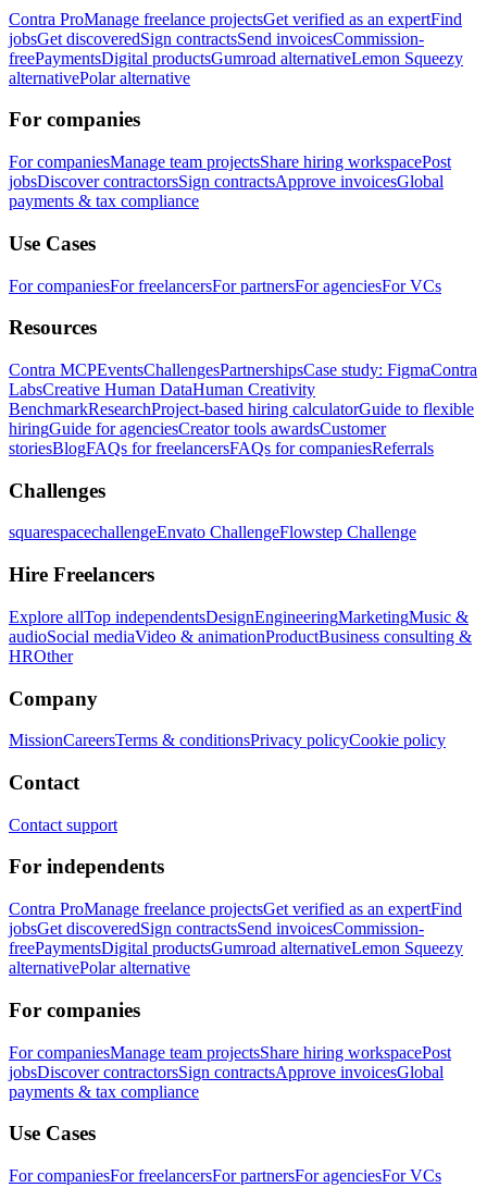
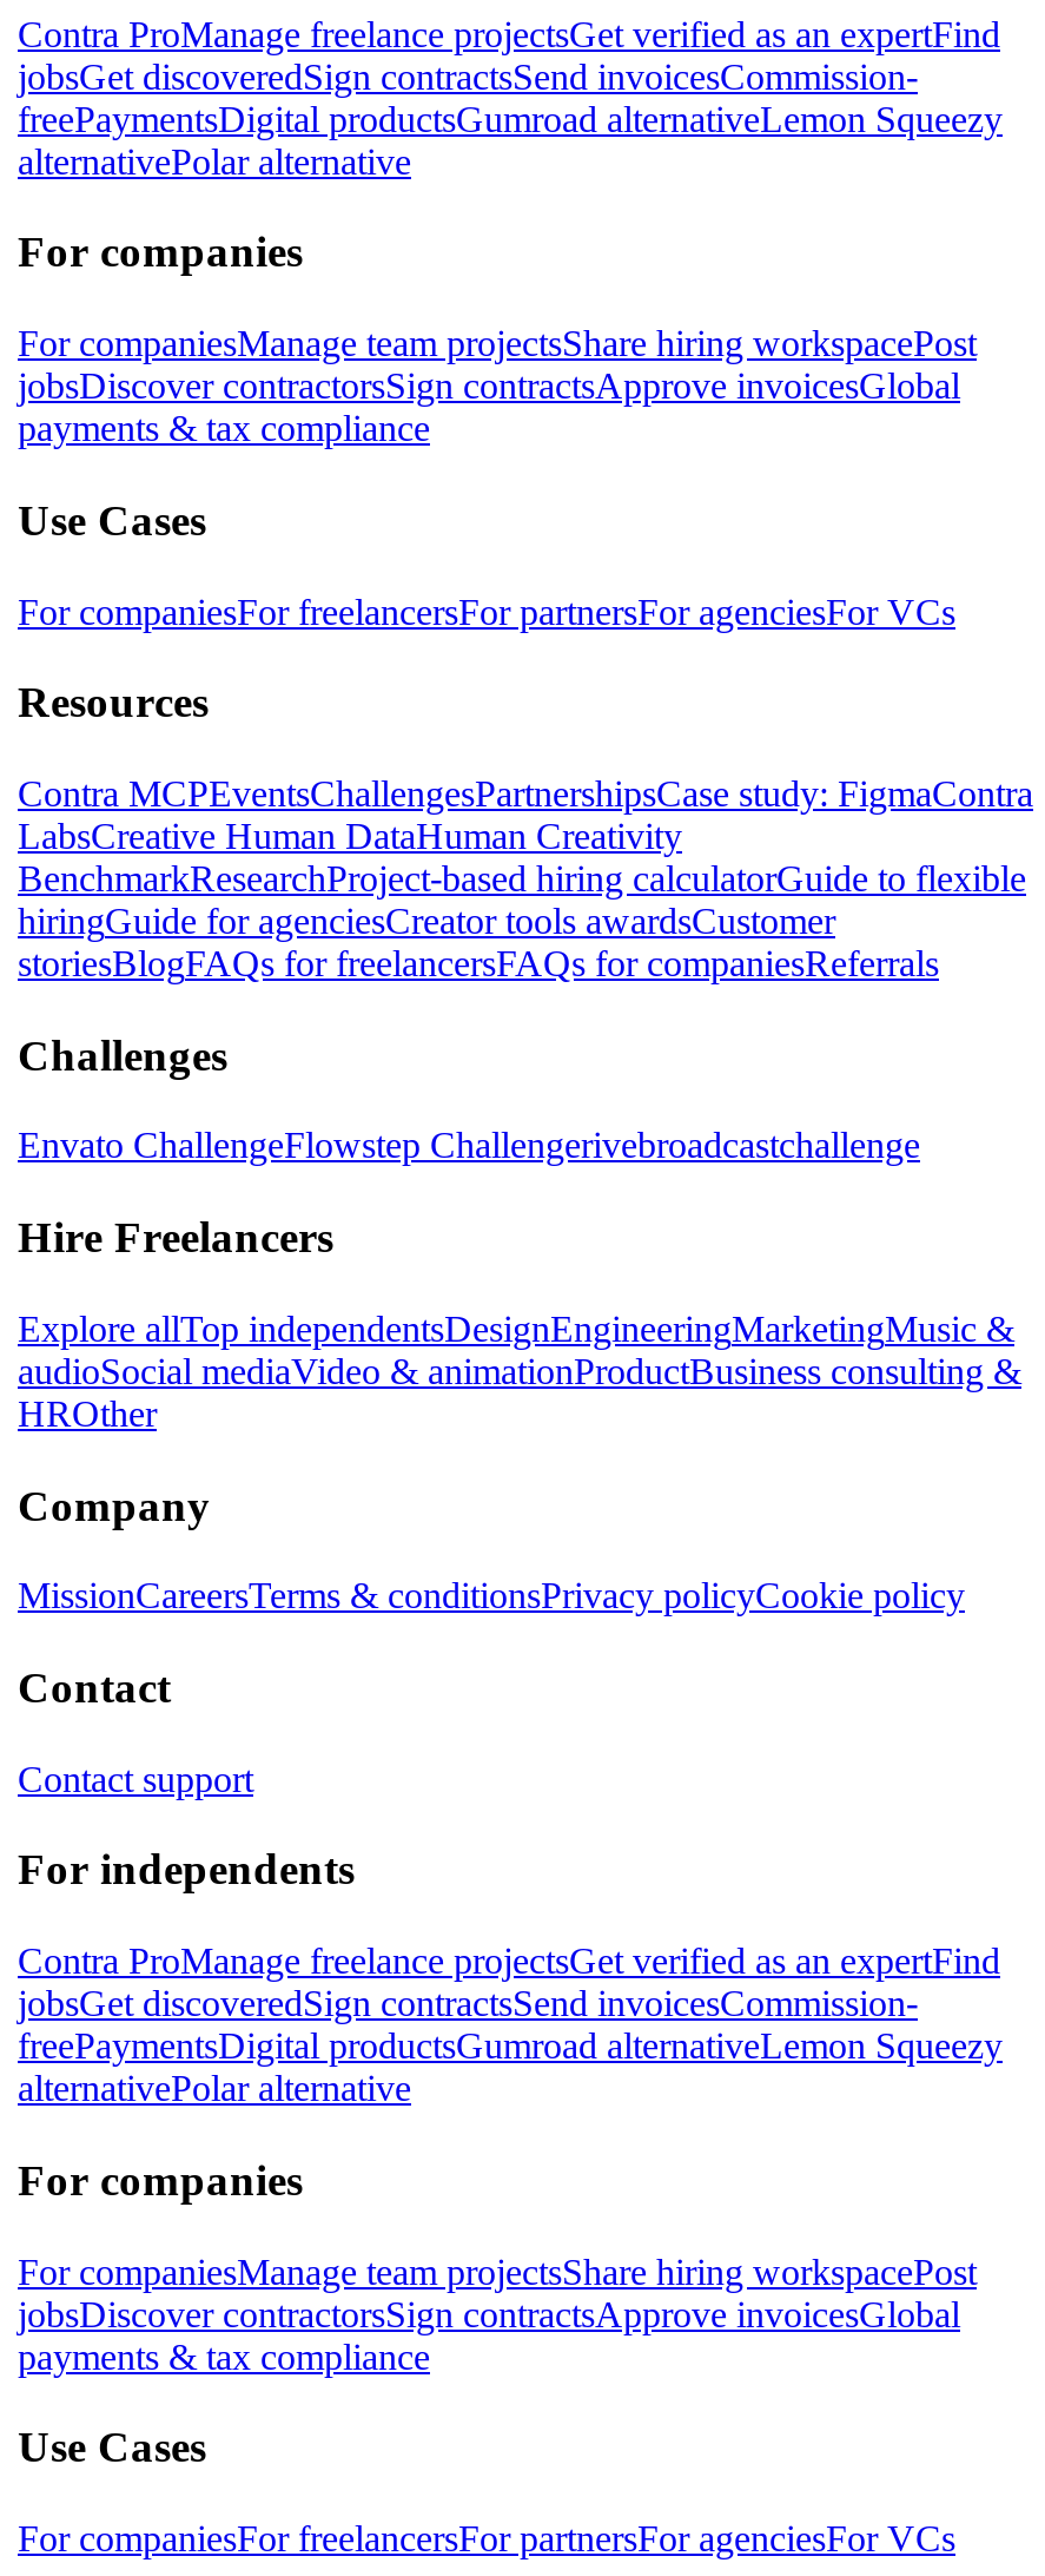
[9,523,416,542] squarespacechallengeEnvato ChallengeFlowstep Challenge -> [18,1126,920,1166] Envato ChallengeFlowstep Challengerivebroadcastchallenge

